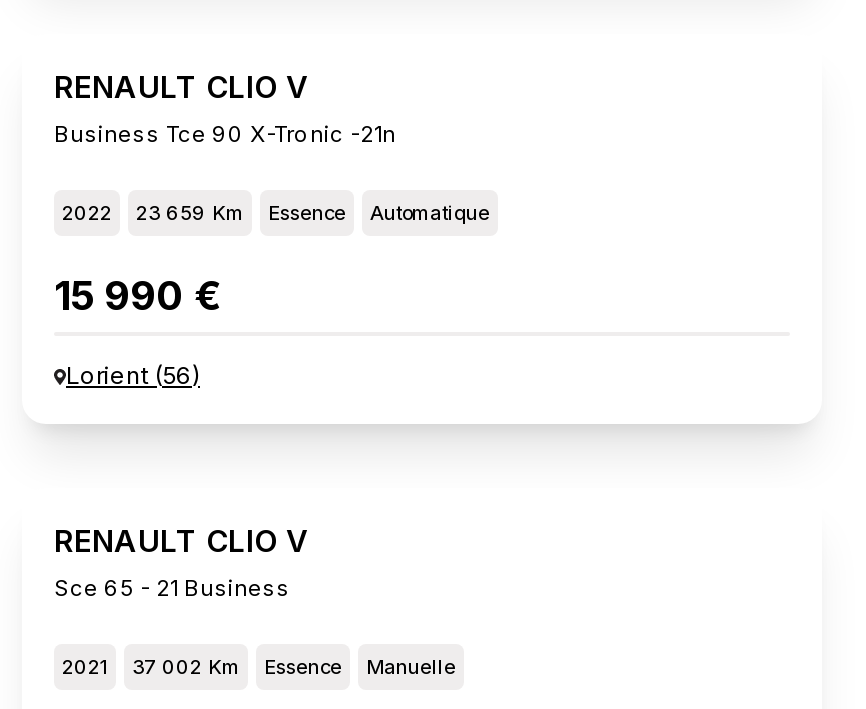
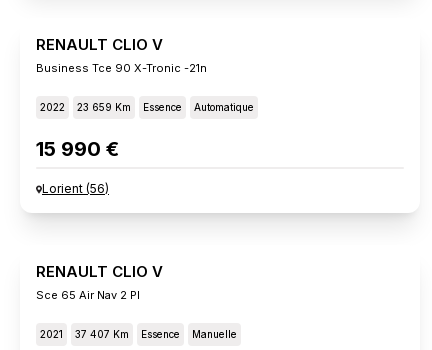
[54,574,290,602] Sce 65 - 21 Business -> [36,288,140,302] Sce 65 Air Nav 2 Pl
[62,654,456,678] 2021 37 002 Km Essence Manuelle -> [40,328,237,340] 2021 37 407 Km Essence Manuelle

